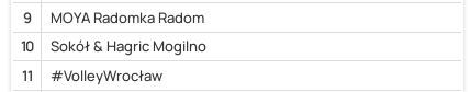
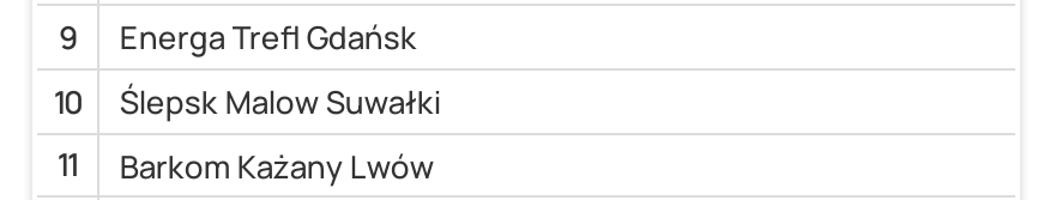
[51,7,205,27] MOYA Radomka Radom -> [119,16,417,59] Energa Trefl Gdańsk
[51,37,207,56] Sokół & Hagric Mogilno -> [119,80,441,123] Ślepsk Malow Suwałki
[51,66,163,86] #VolleyWrocław -> [119,144,433,187] Barkom Każany Lwów

